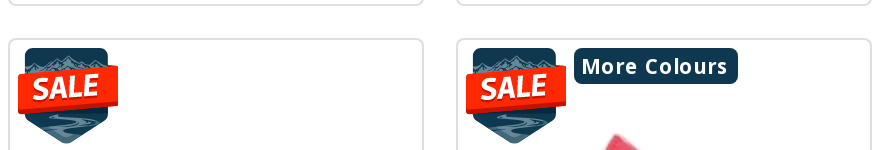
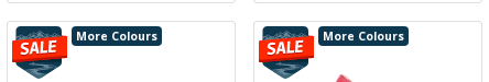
none -> [75,28,157,44] More Colours

